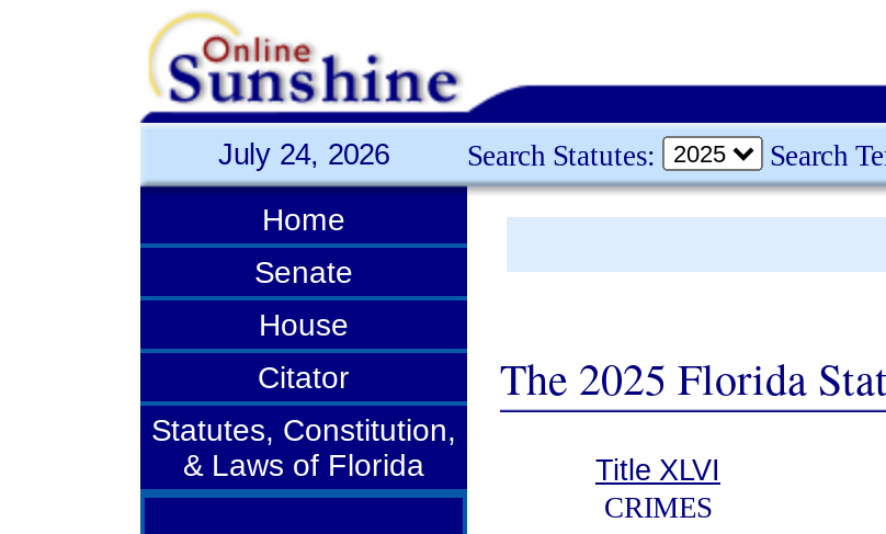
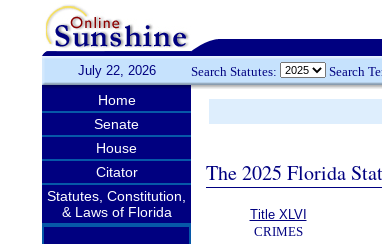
[218,138,389,171] July 24, 2026 -> [77,63,155,78] July 22, 2026

